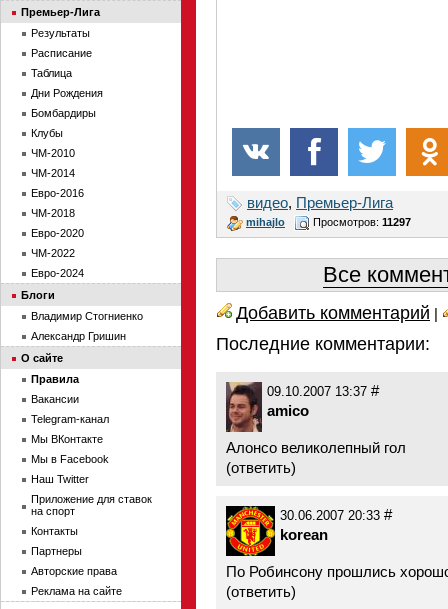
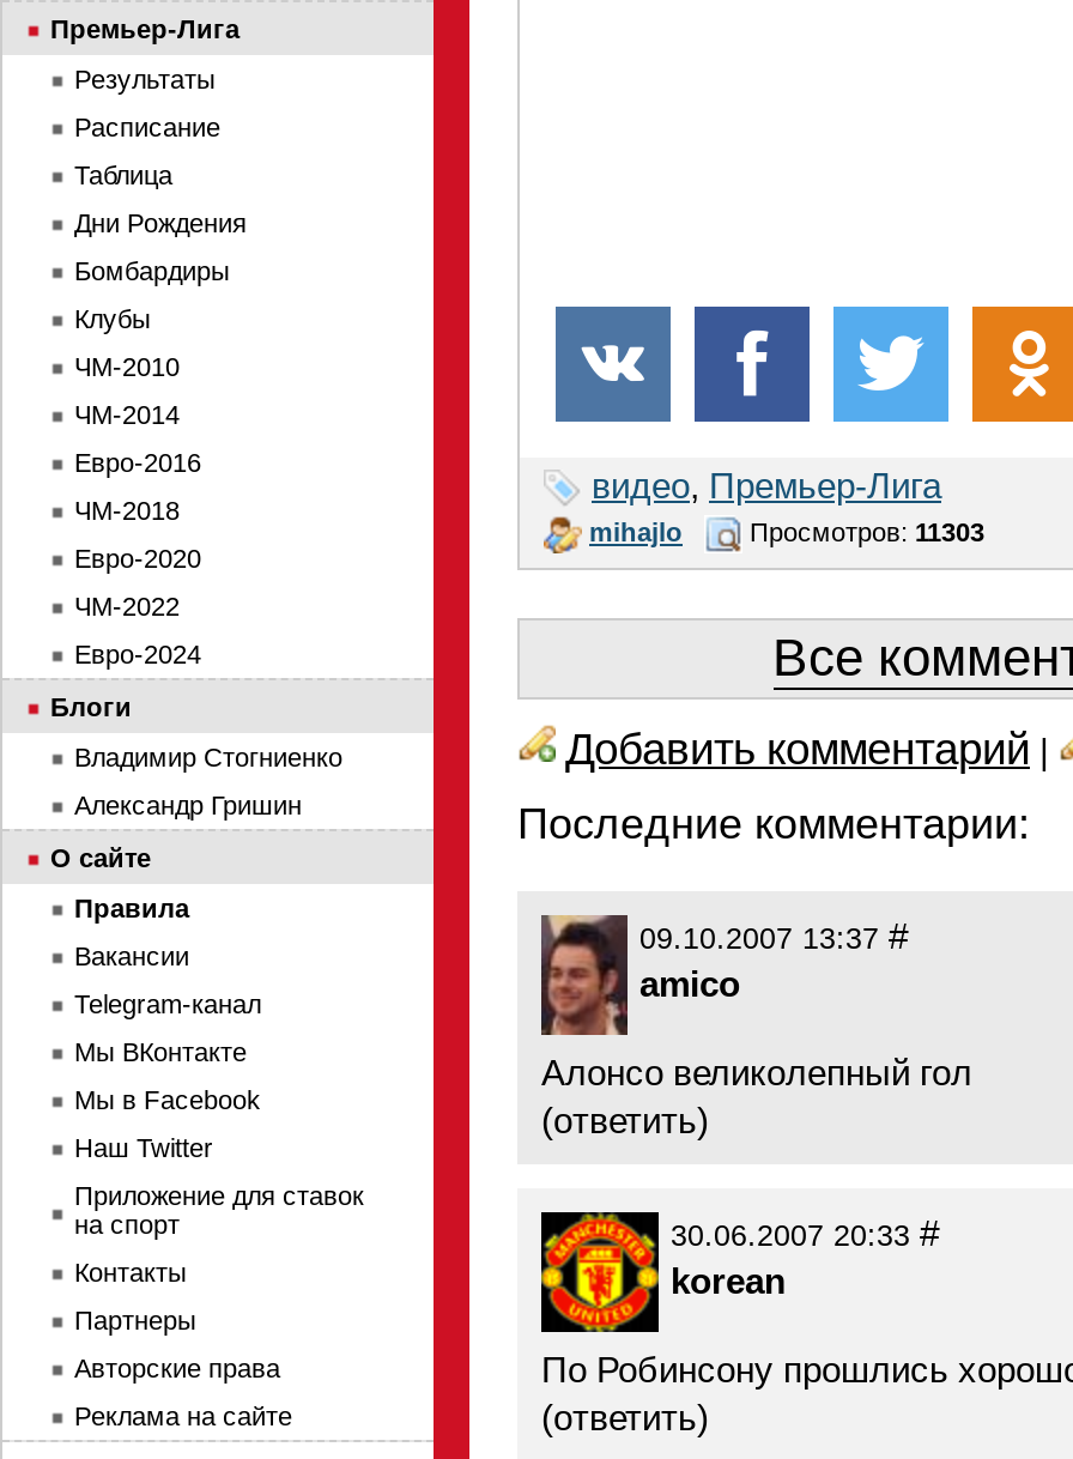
[310,216,411,228] Просмотров: 11297 -> [742,517,984,546] Просмотров: 11303

